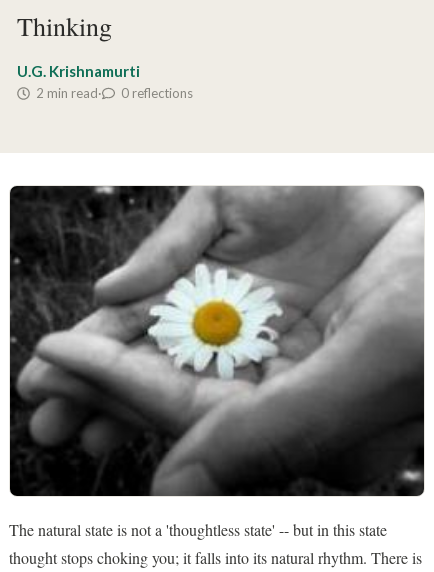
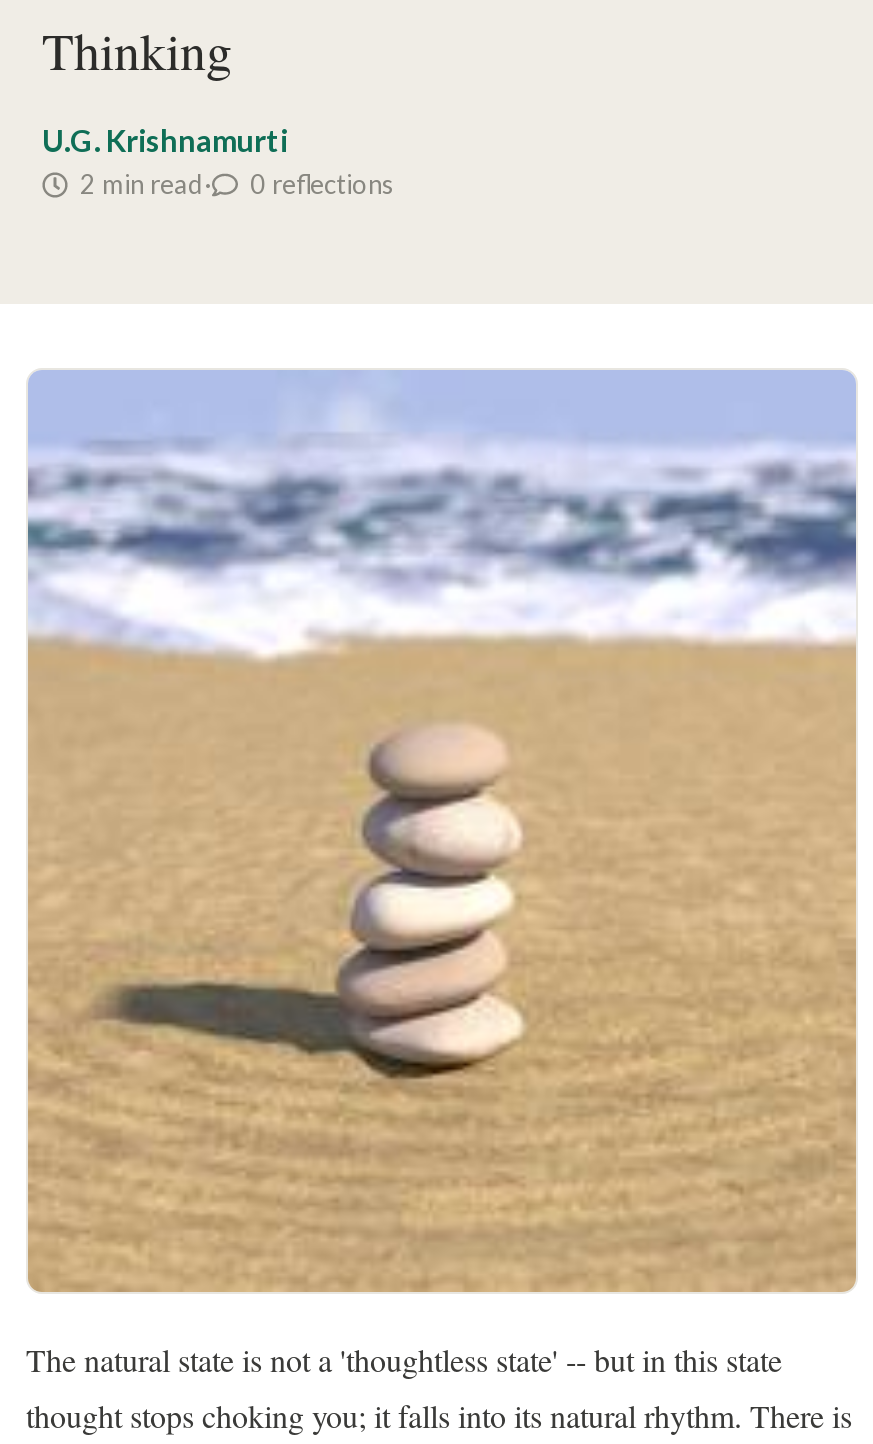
[9,185,425,497] [image] -> [26,370,858,1294] [image]

